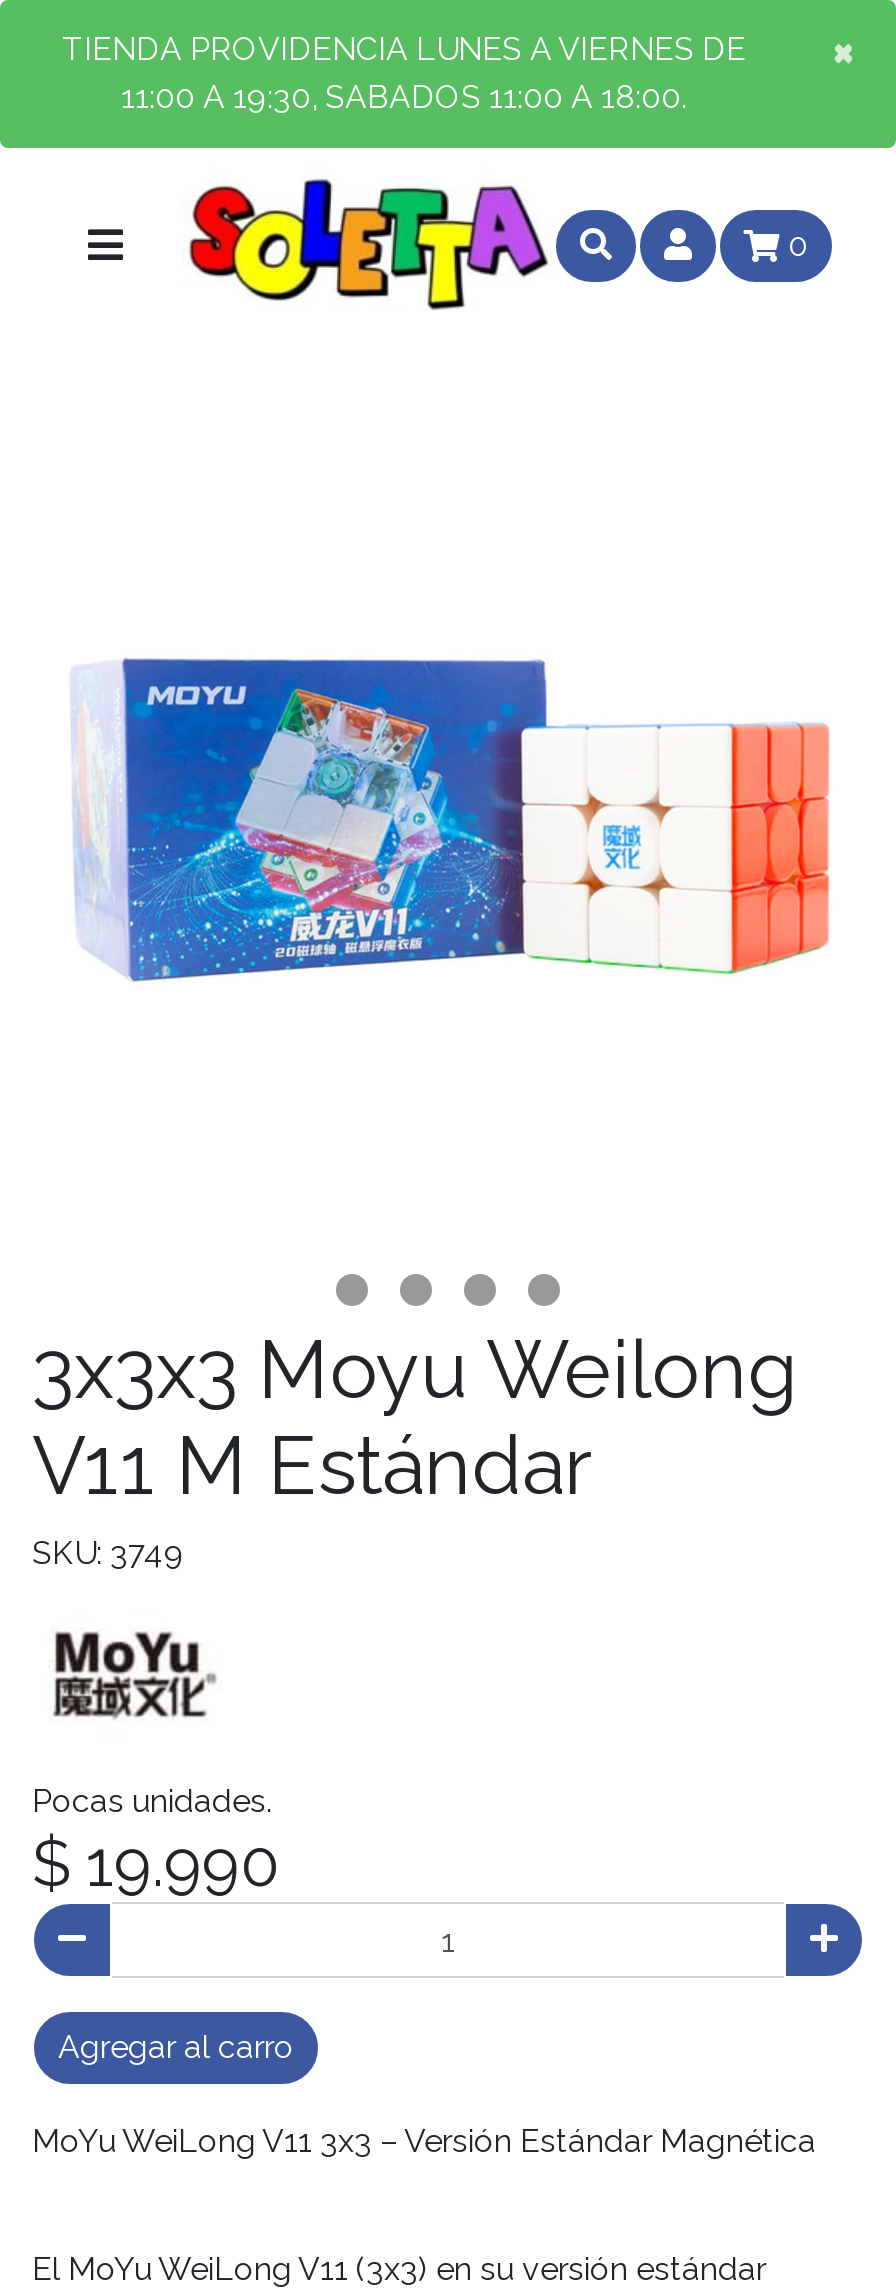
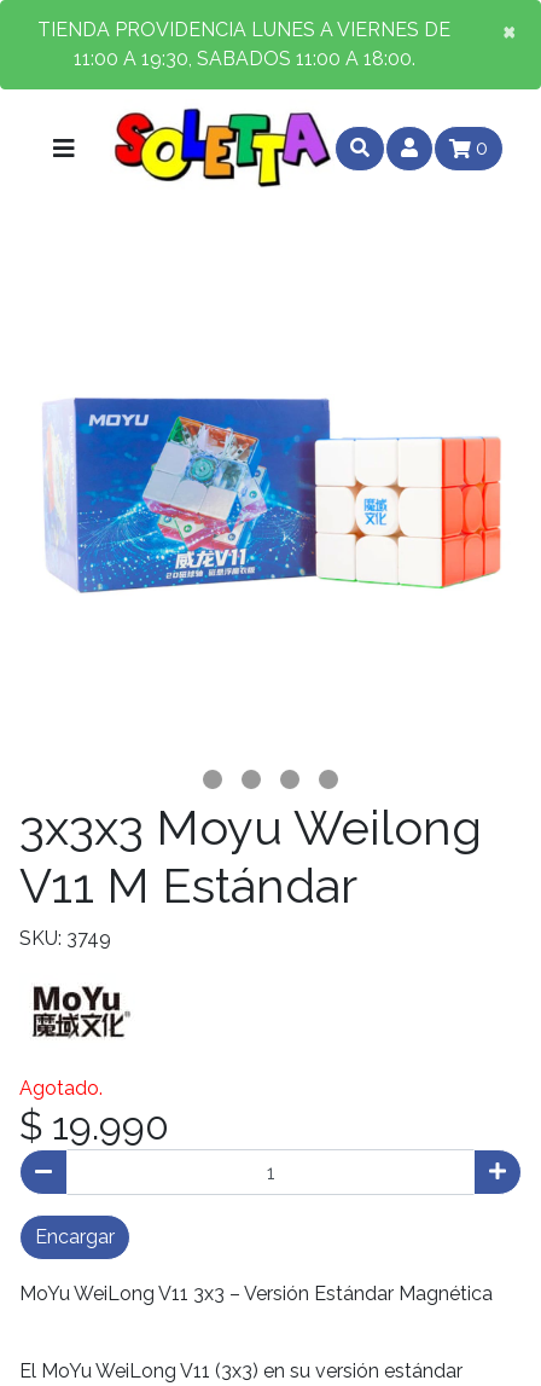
[32,1782,272,1820] Pocas unidades. -> [19,1077,103,1100] Agotado.
[58,2028,294,2066] Agregar al carro -> [35,1225,115,1248] Encargar

